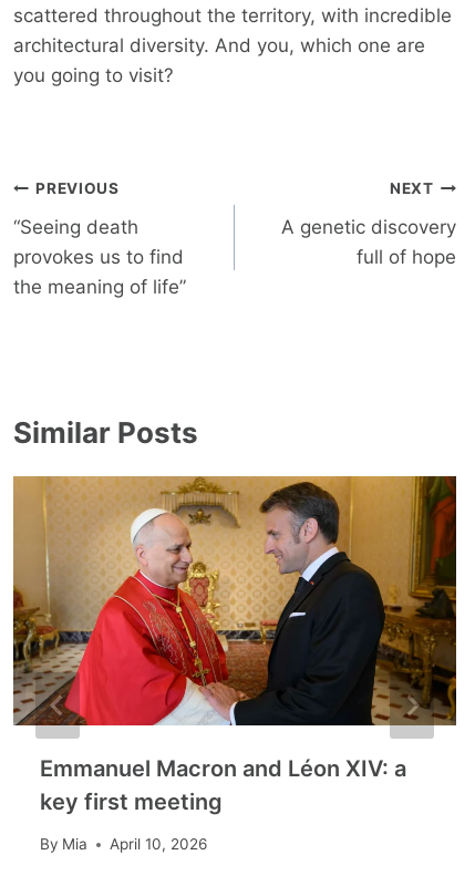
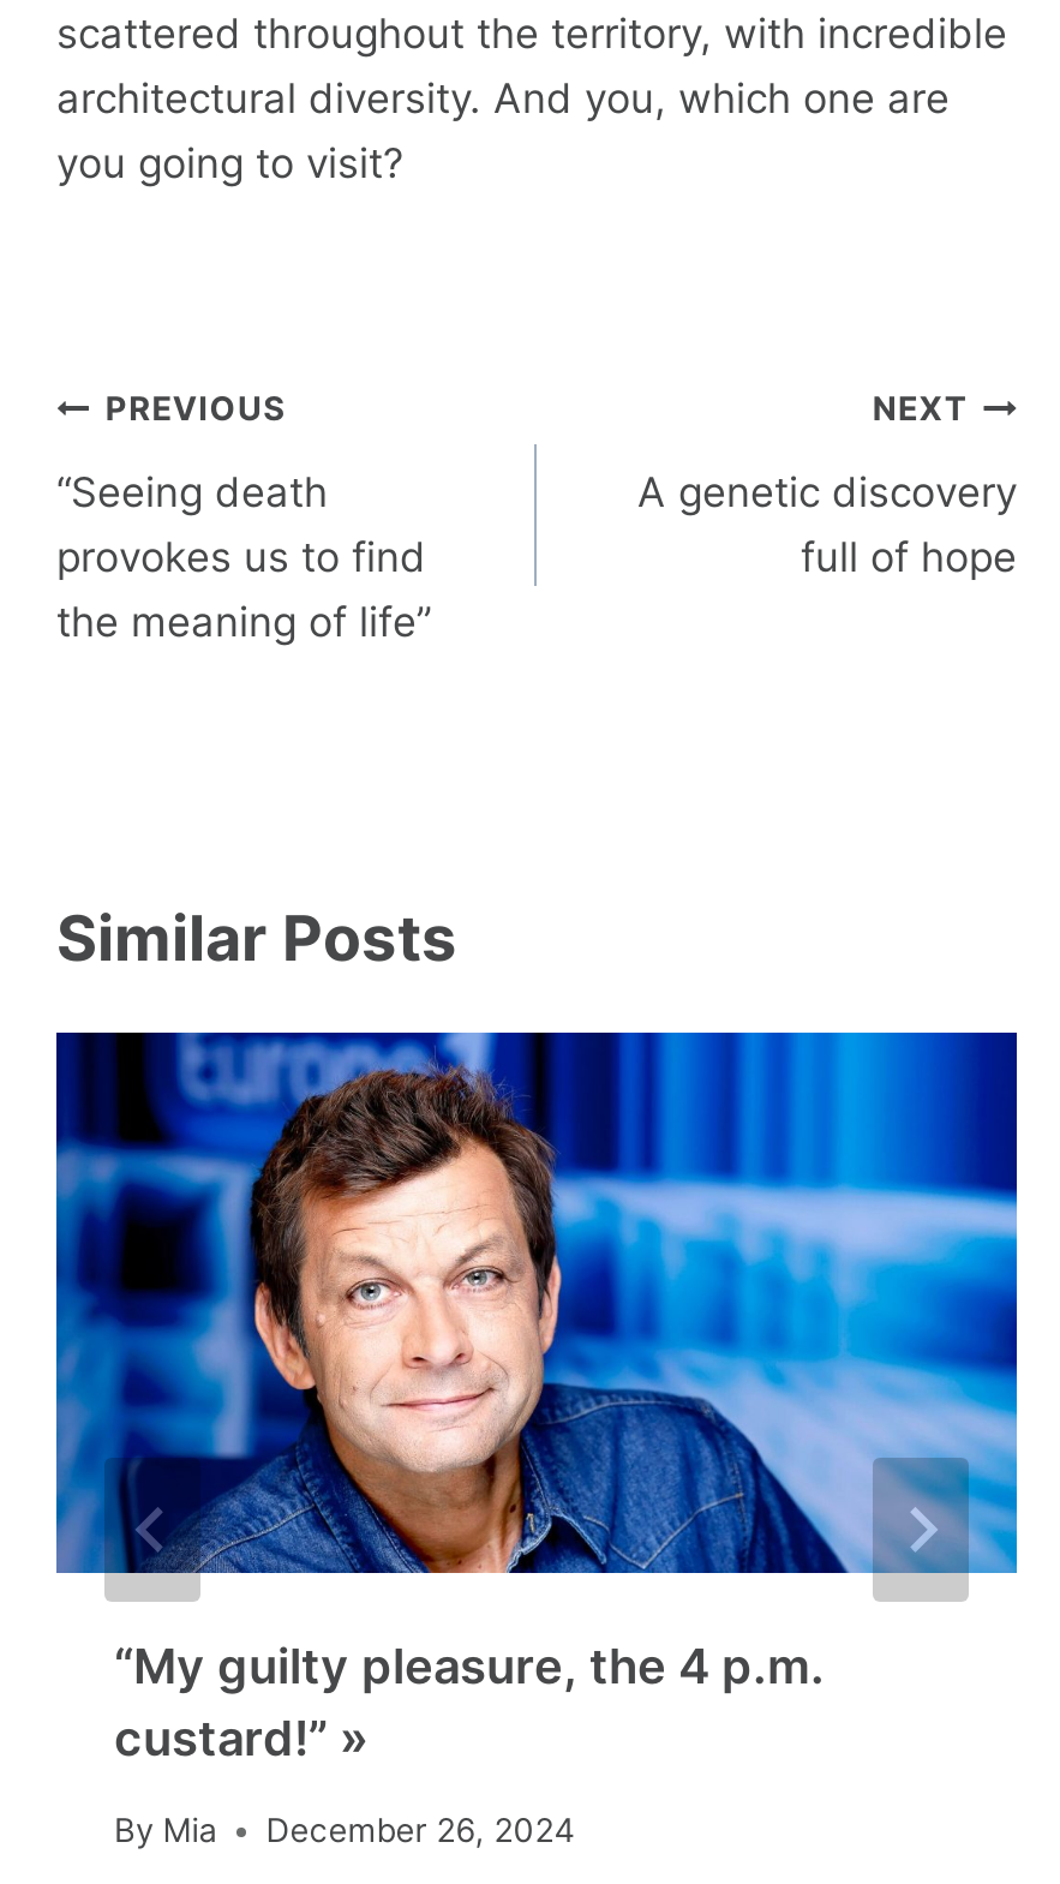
[12,475,457,815] [image] | Emmanuel Macron and Léon XIV: a | key first meeting -> [54,1030,1019,1767] [image] | “My guilty pleasure, the 4 p.m. | custard!” »
[40,835,207,853] By Mia April 10, 2026 -> [114,1811,575,1850] By Mia December 26, 2024

